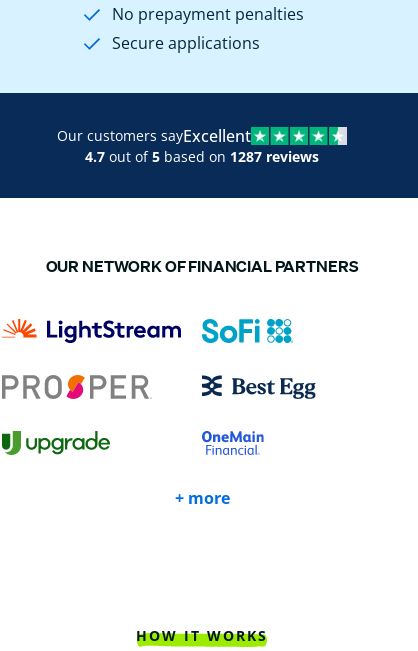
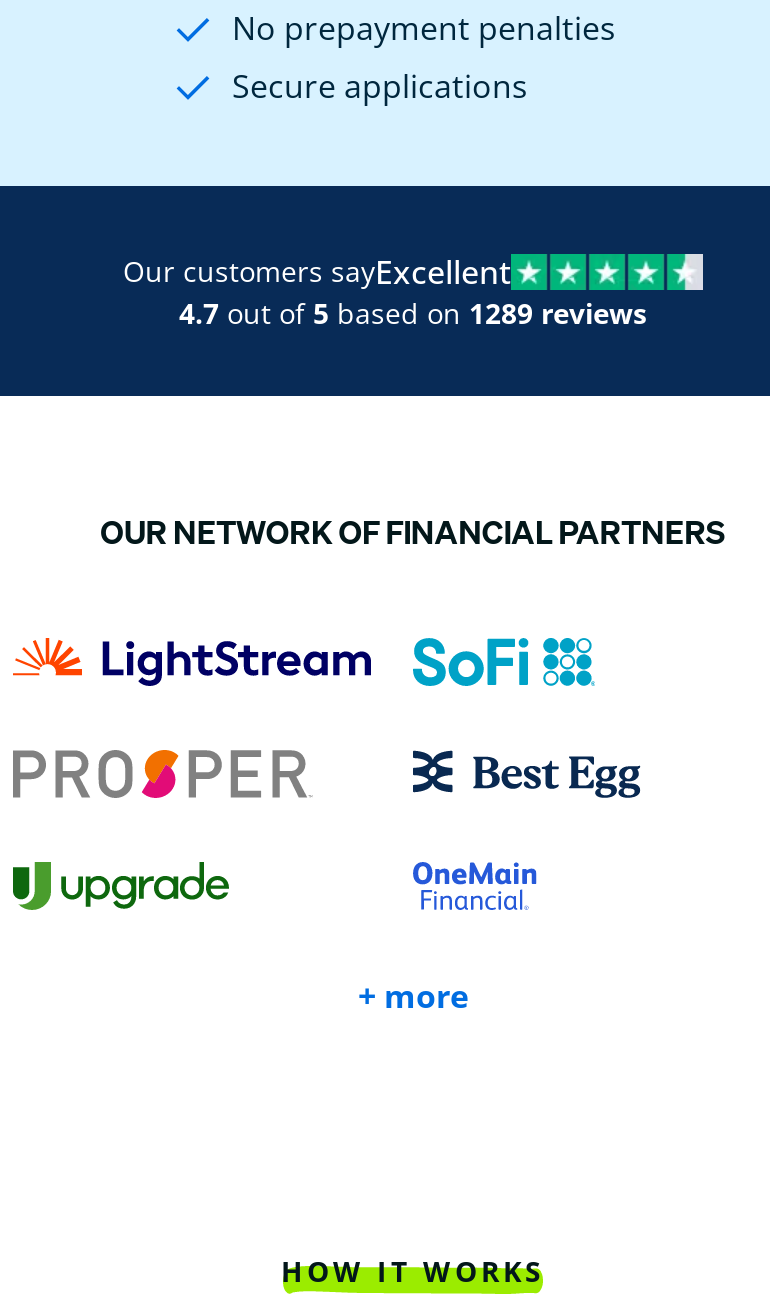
[85,147,319,166] 4.7 out of 5 based on 1287 reviews -> [179,294,647,332] 4.7 out of 5 based on 1289 reviews

